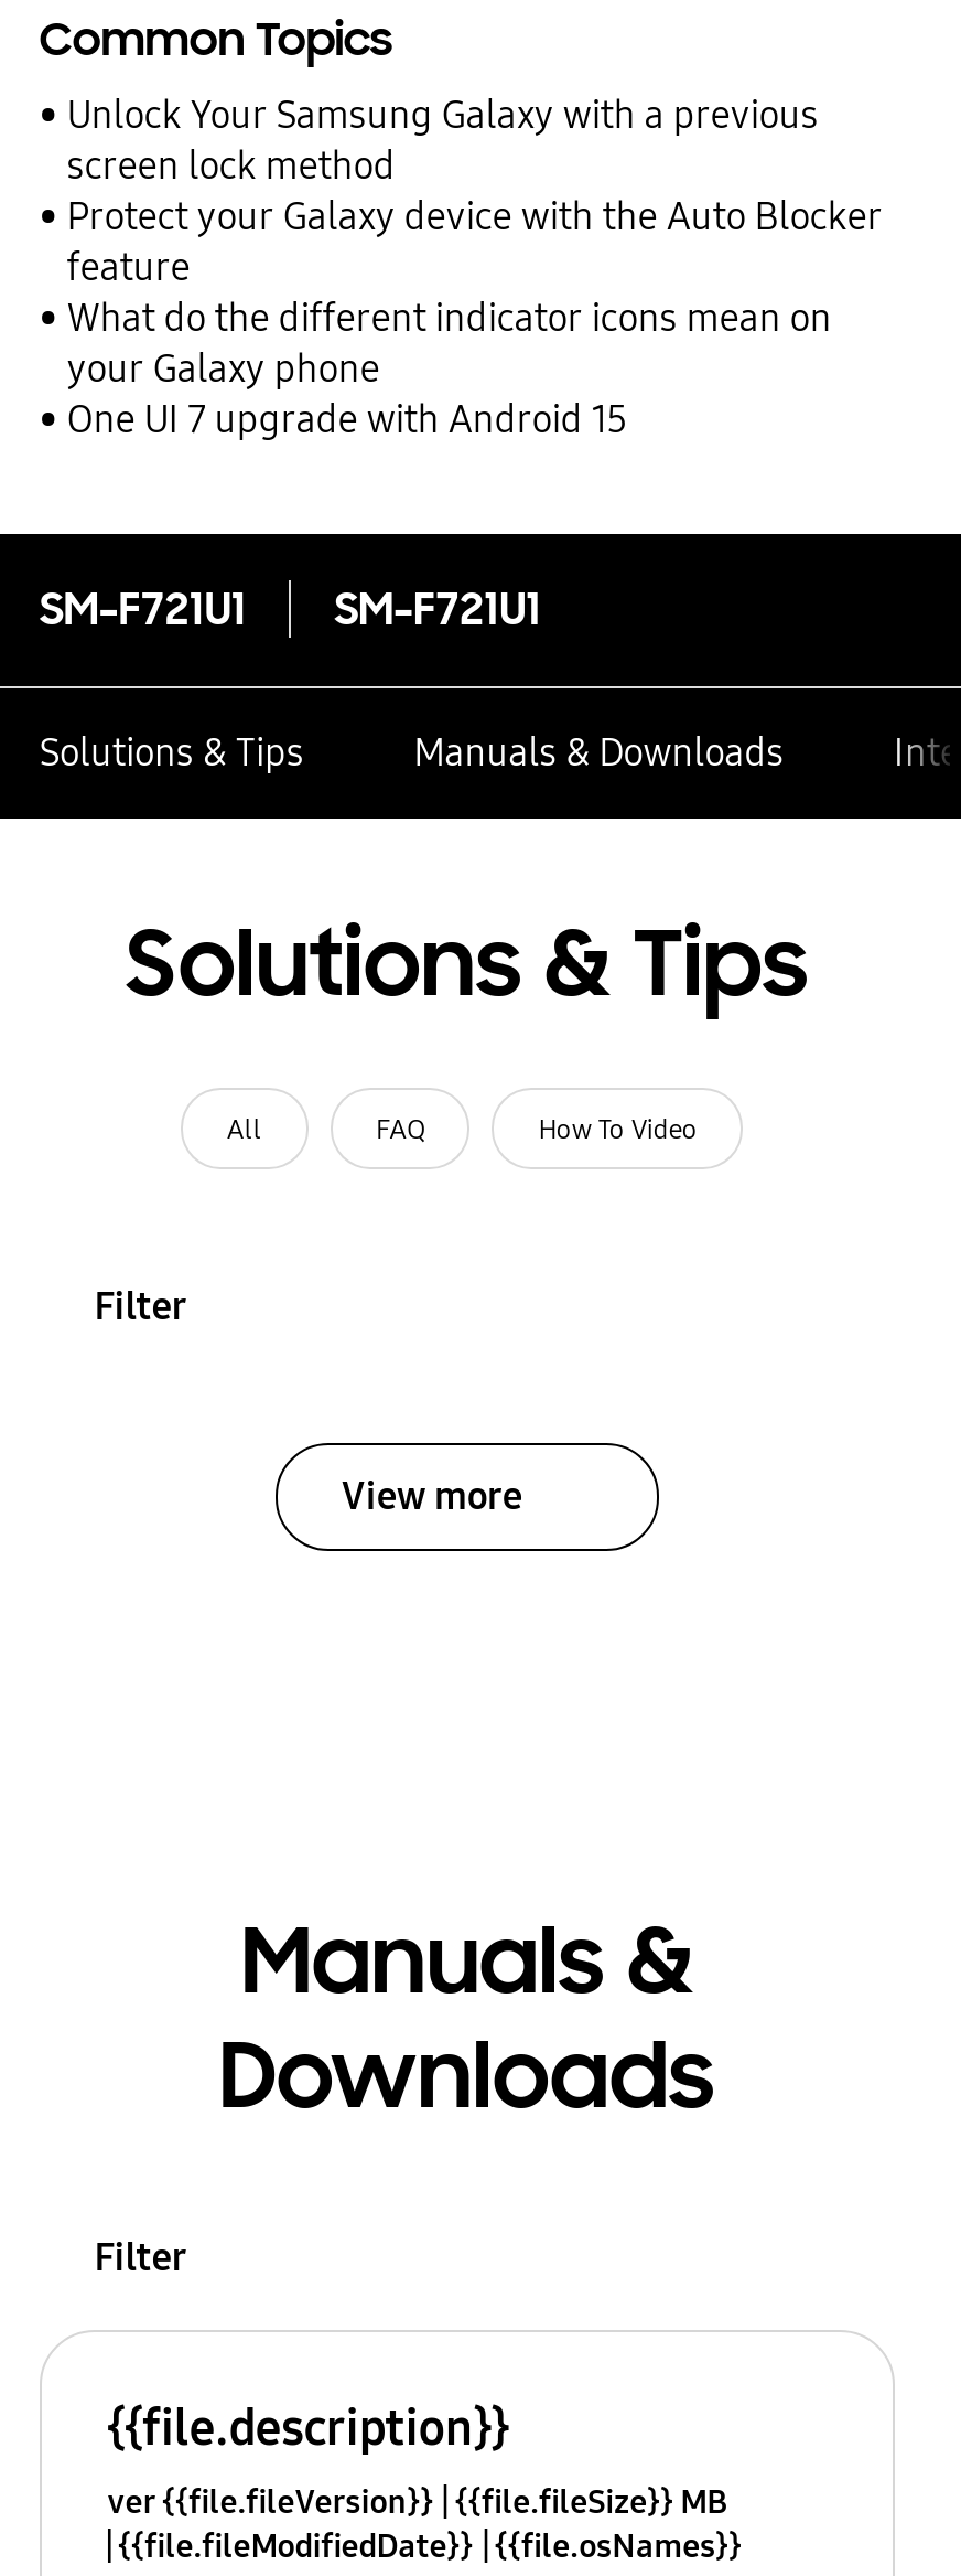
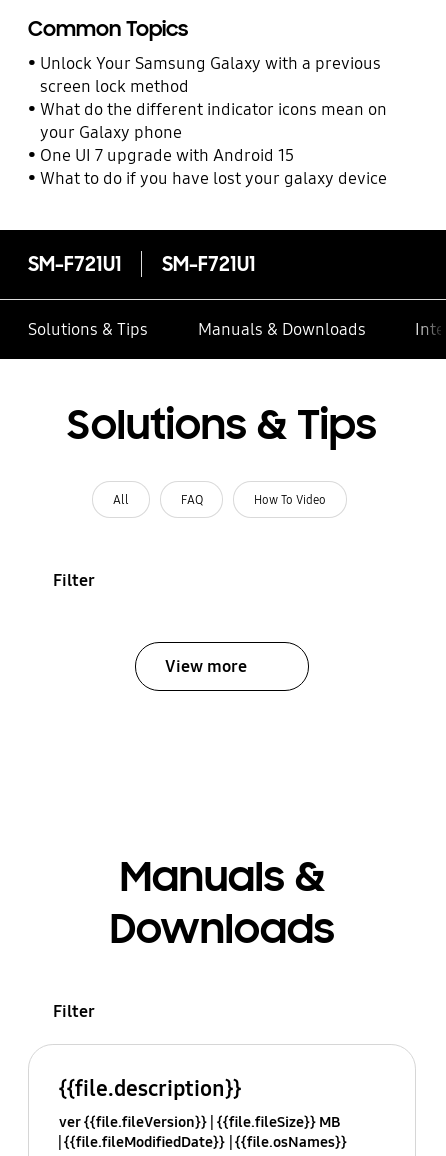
[67,194,882,291] Protect your Galaxy device with the Auto Blocker | feature -> none
moved [67,295,832,443] -> [40,99,387,166]: What do the different indicator icons mean on | your Galaxy phone | One UI 7 upgrade with Android 15
none -> [40,168,387,189] What to do if you have lost your galaxy device

